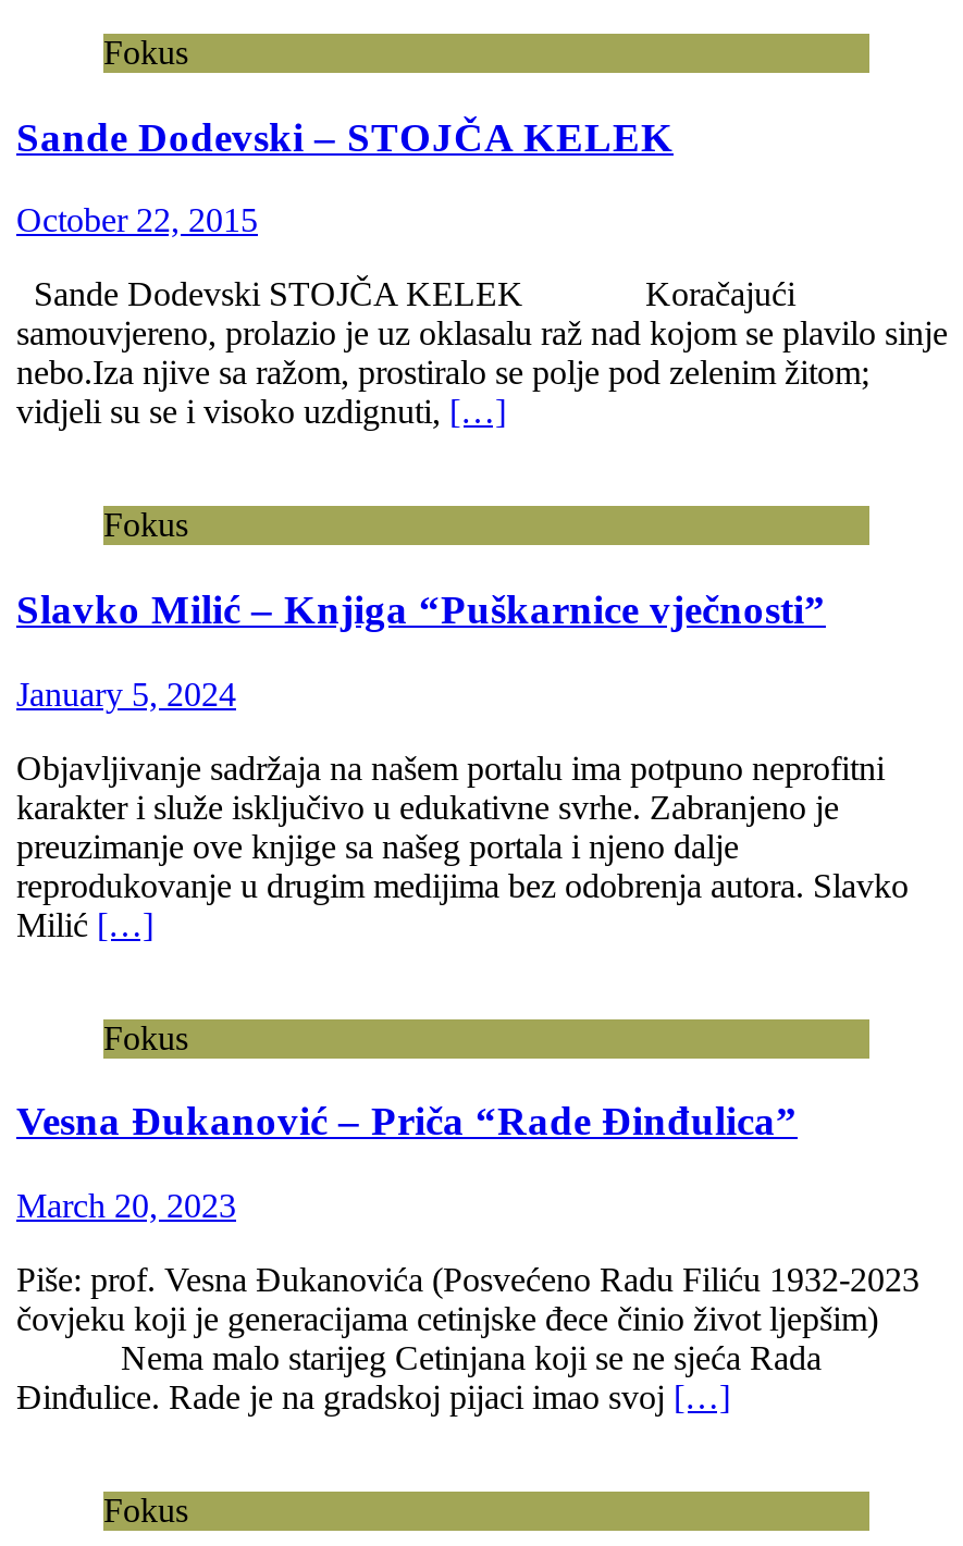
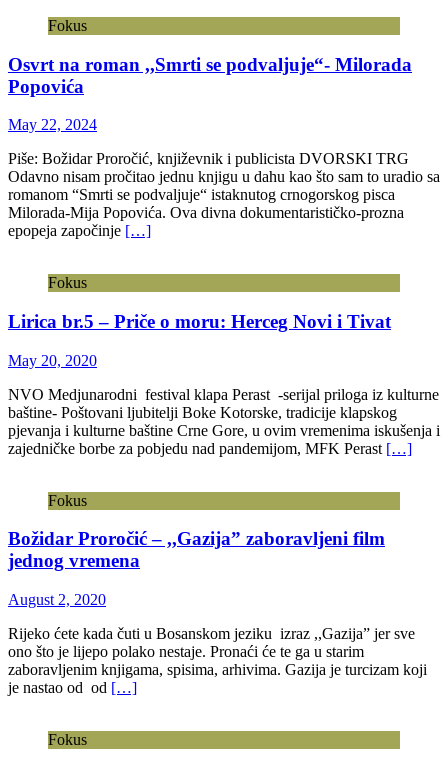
[16,113,674,159] Sande Dodevski – STOJČA KELEK -> [8,54,412,97] Osvrt na roman ,,Smrti se podvaljuje“- Milorada | Popovića
[16,202,258,239] October 22, 2015 -> [8,116,97,133] May 22, 2024
[16,276,948,430] Sande Dodevski STOJČA KELEK Koračajući | samouvjereno, prolazio je uz oklasalu raž nad kojom se plavilo sinje | nebo.Iza njive sa ražom, prostiralo se polje pod zelenim žitom; | vidjeli su se i visoko uzdignuti, […] -> [8,150,440,239] Piše: Božidar Proročić, književnik i publicista DVORSKI TRG | Odavno nisam pročitao jednu knjigu u dahu kao što sam to uradio sa | romanom “Smrti se podvaljuje“ istaknutog crnogorskog pisca | Milorada-Mija Popovića. Ova divna dokumentarističko-prozna | epopeja započinje […]
[16,586,826,632] Slavko Milić – Knjiga “Puškarnice vječnosti” -> [8,311,391,332] Lirica br.5 – Priče o moru: Herceg Novi i Tivat
[16,675,236,712] January 5, 2024 -> [8,352,97,369] May 20, 2020
[16,749,909,943] Objavljivanje sadržaja na našem portalu ima potpuno neprofitni | karakter i služe isključivo u edukativne svrhe. Zabranjeno je | preuzimanje ove knjige sa našeg portala i njeno dalje | reprodukovanje u drugim medijima bez odobrenja autora. Slavko | Milić […] -> [8,386,440,457] NVO Medjunarodni festival klapa Perast -serijal priloga iz kulturne | baštine- Poštovani ljubitelji Boke Kotorske, tradicije klapskog | pjevanja i kulturne baštine Crne Gore, u ovim vremenima iskušenja i | zajedničke borbe za pobjedu nad pandemijom, MFK Perast […]
[16,1099,798,1144] Vesna Đukanović – Priča “Rade Đinđulica” -> [8,528,385,571] Božidar Proročić – ,,Gazija” zaboravljeni film | jednog vremena
[16,1187,236,1224] March 20, 2023 -> [8,591,106,608] August 2, 2020
[16,1261,919,1416] Piše: prof. Vesna Đukanovića (Posvećeno Radu Filiću 1932-2023 | čovjeku koji je generacijama cetinjske đece činio život ljepšim) | Nema malo starijeg Cetinjana koji se ne sjeća Rada | Đinđulice. Rade je na gradskoj pijaci imao svoj […] -> [8,625,427,696] Rijeko ćete kada čuti u Bosanskom jeziku izraz ,,Gazija” jer sve | ono što je lijepo polako nestaje. Pronaći će te ga u starim | zaboravljenim knjigama, spisima, arhivima. Gazija je turcizam koji | je nastao od od […]

